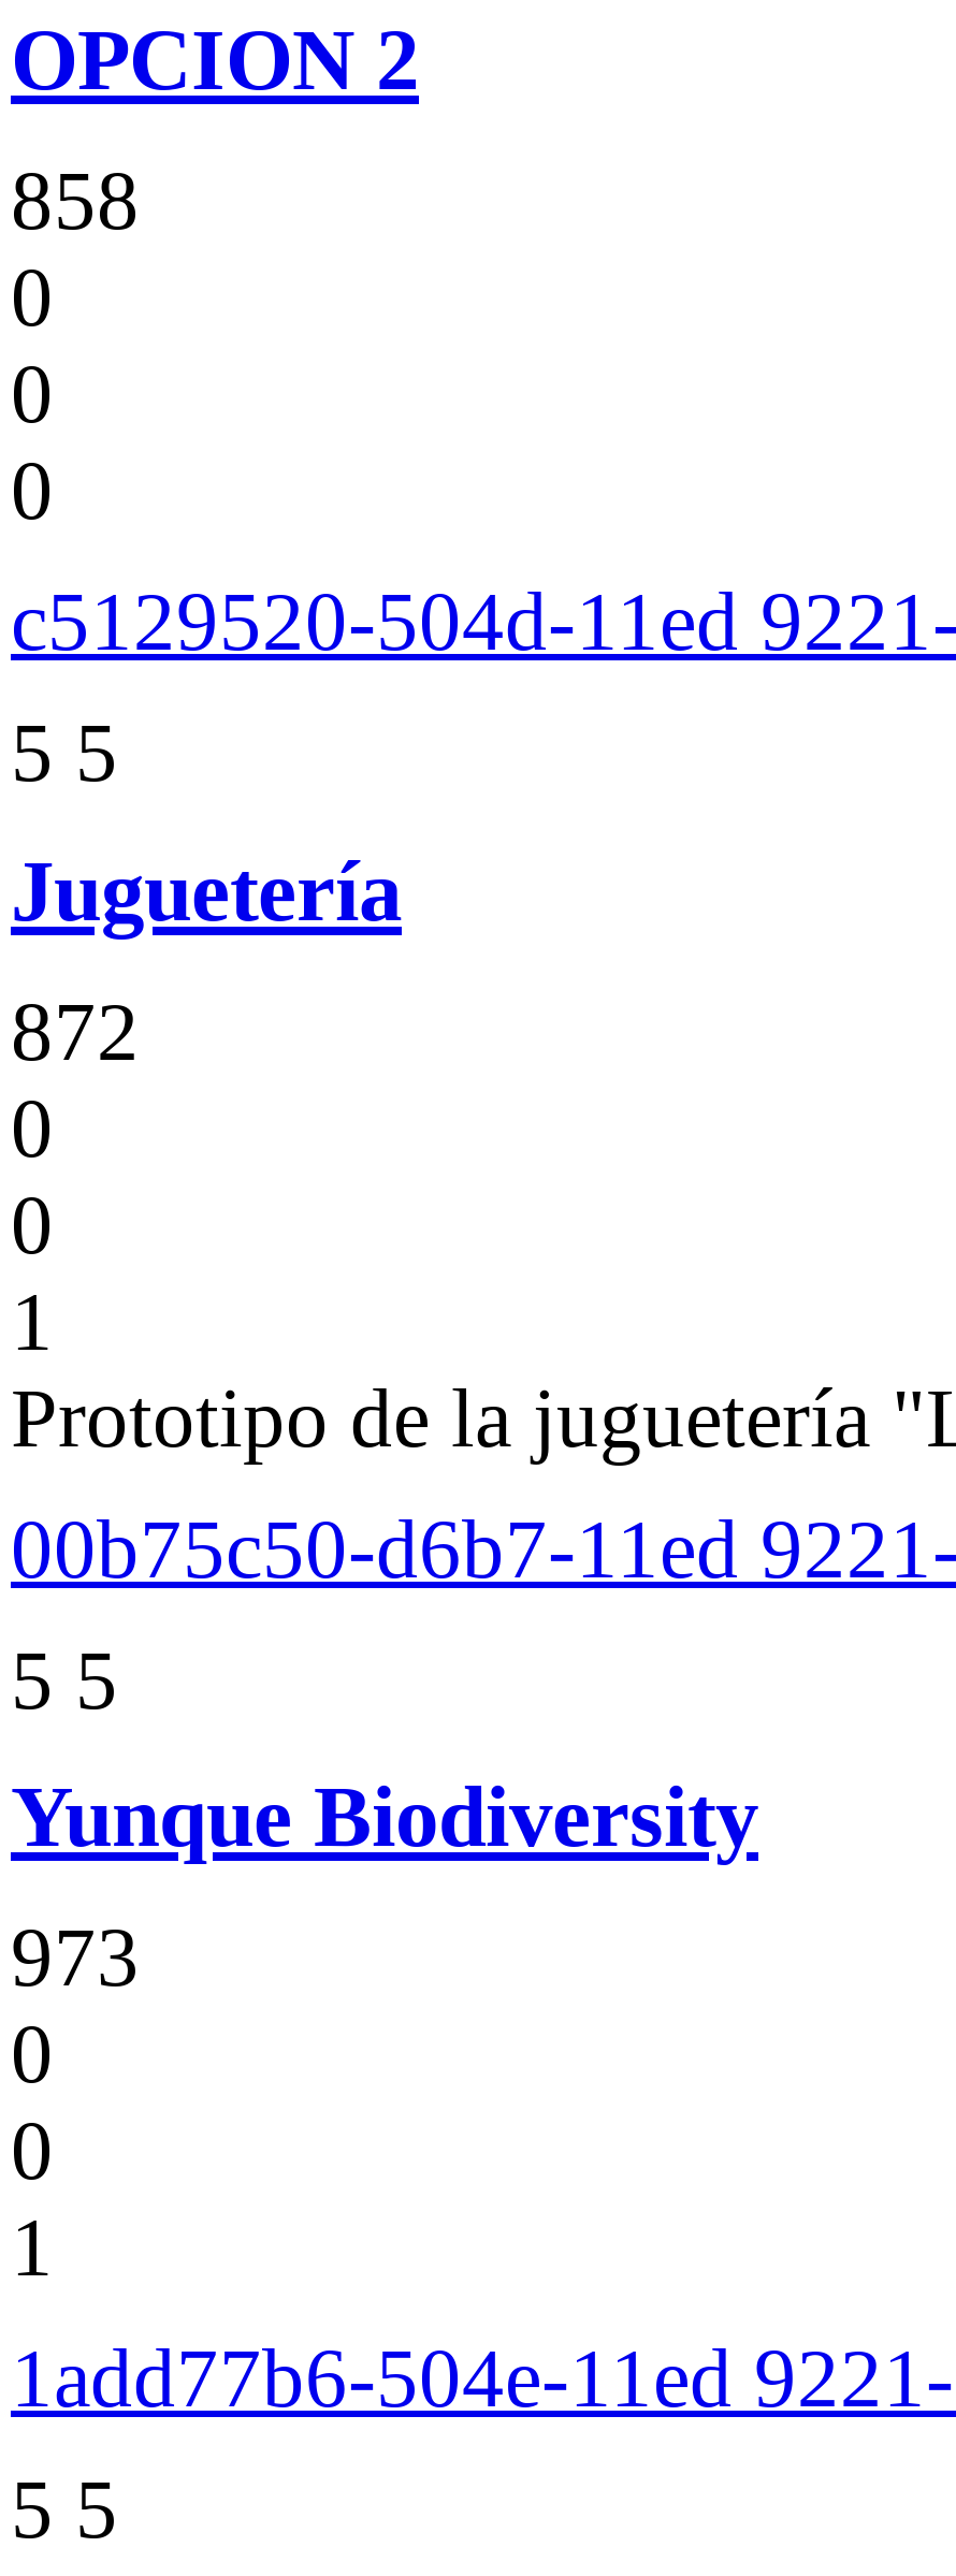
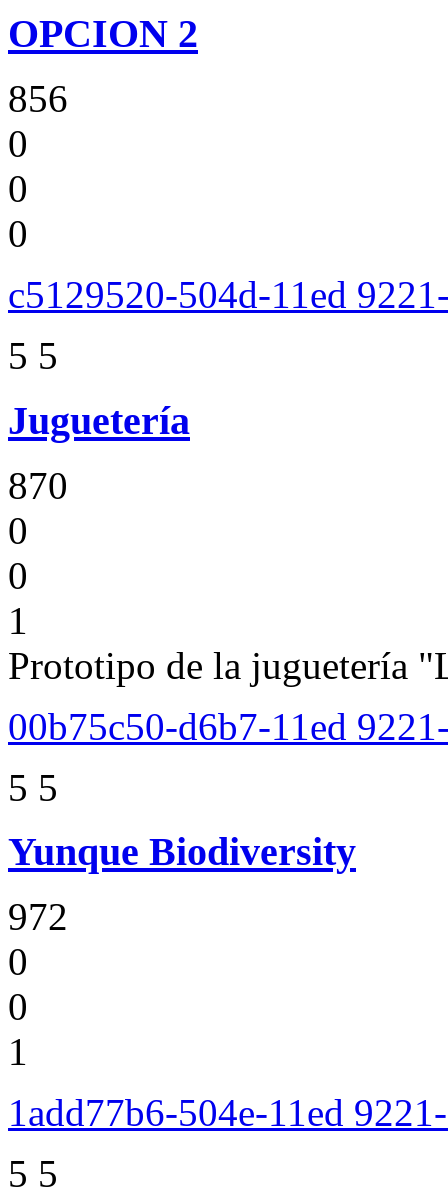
[11,154,140,246] 858 -> [8,77,68,120] 856
[11,984,140,1076] 872 -> [8,463,68,506] 870
[11,1910,140,2002] 973 -> [8,895,68,938] 972

